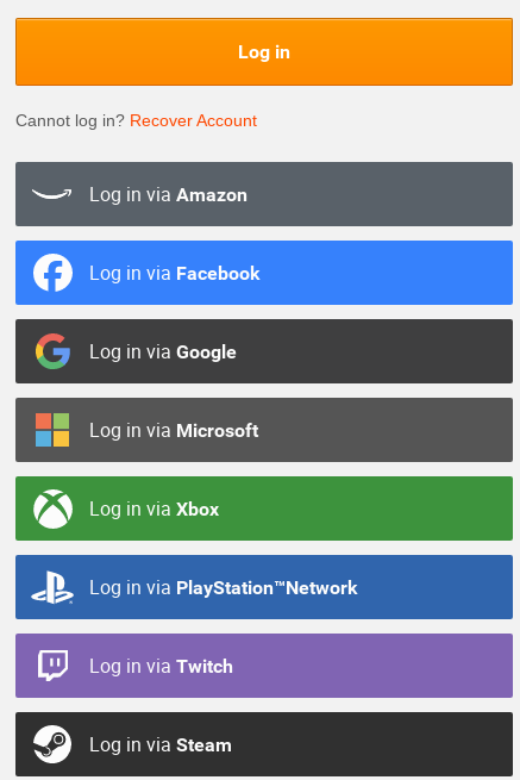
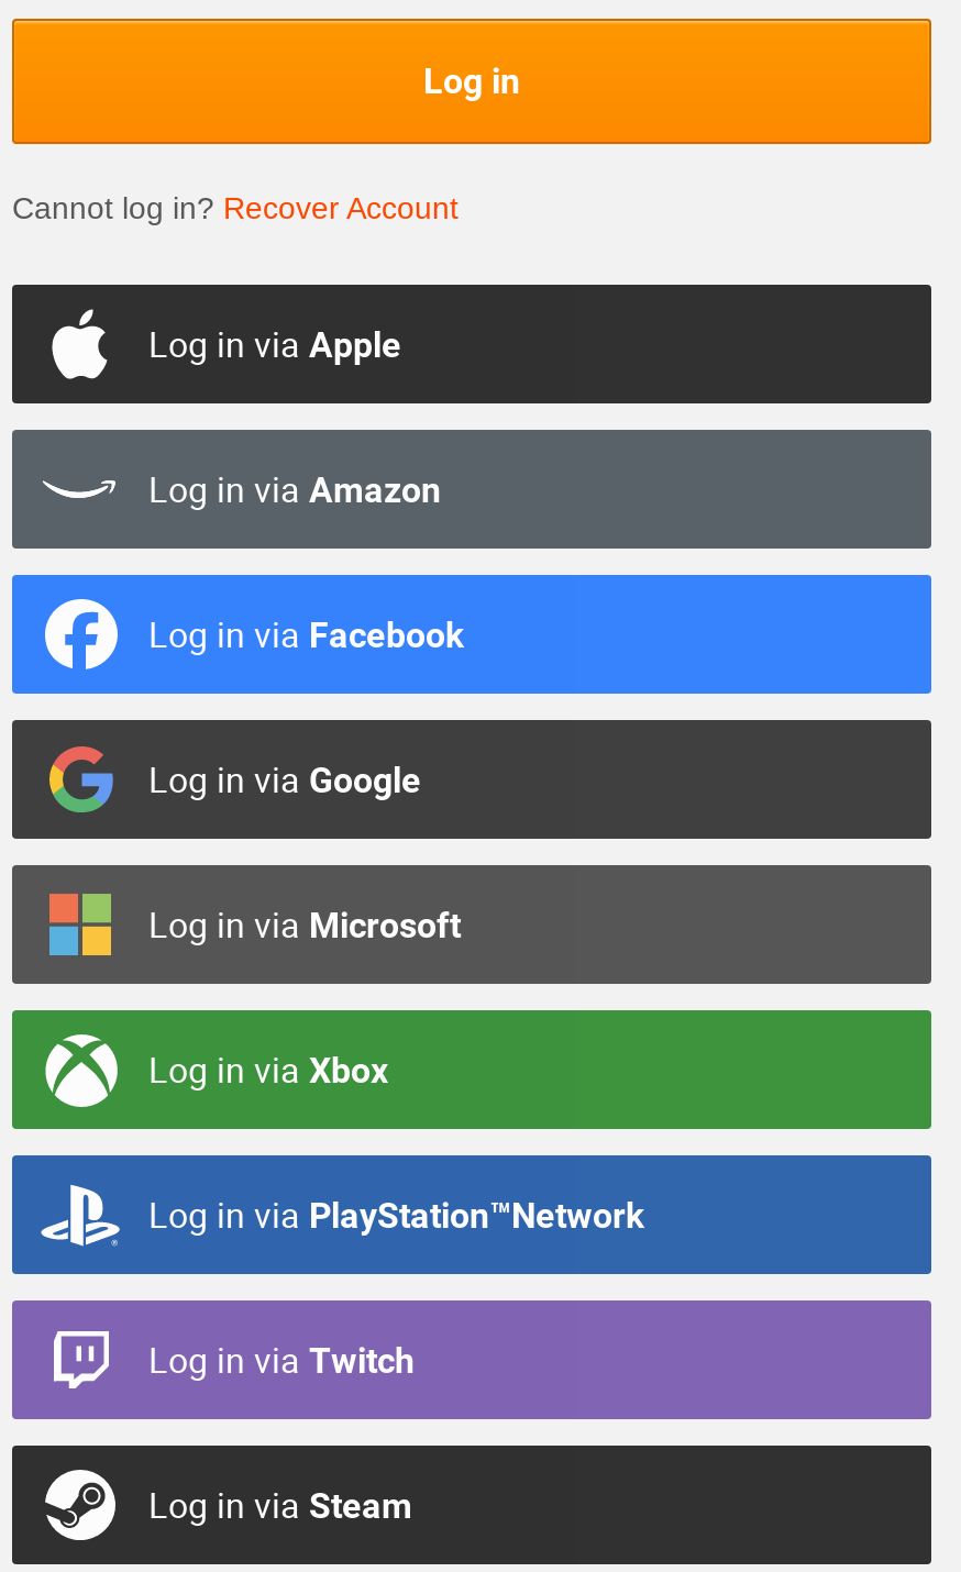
none -> [148,319,401,367] Log in via Apple

